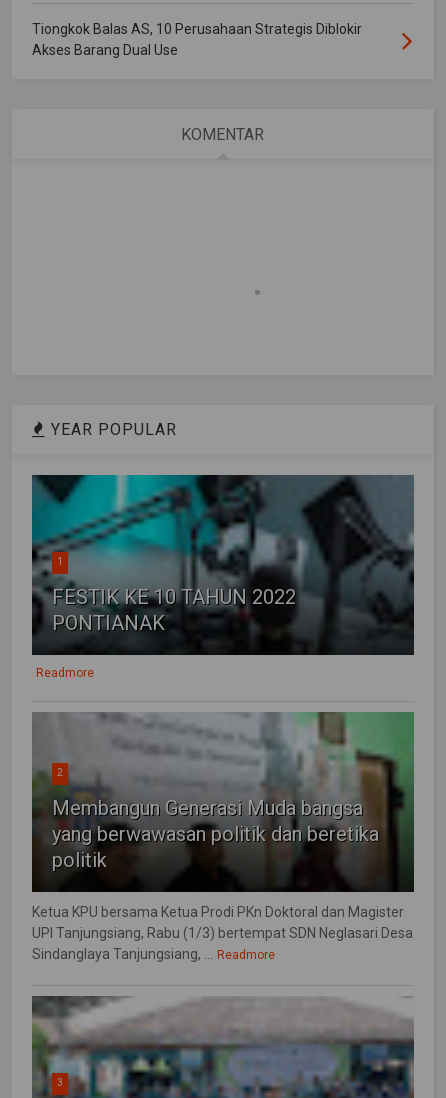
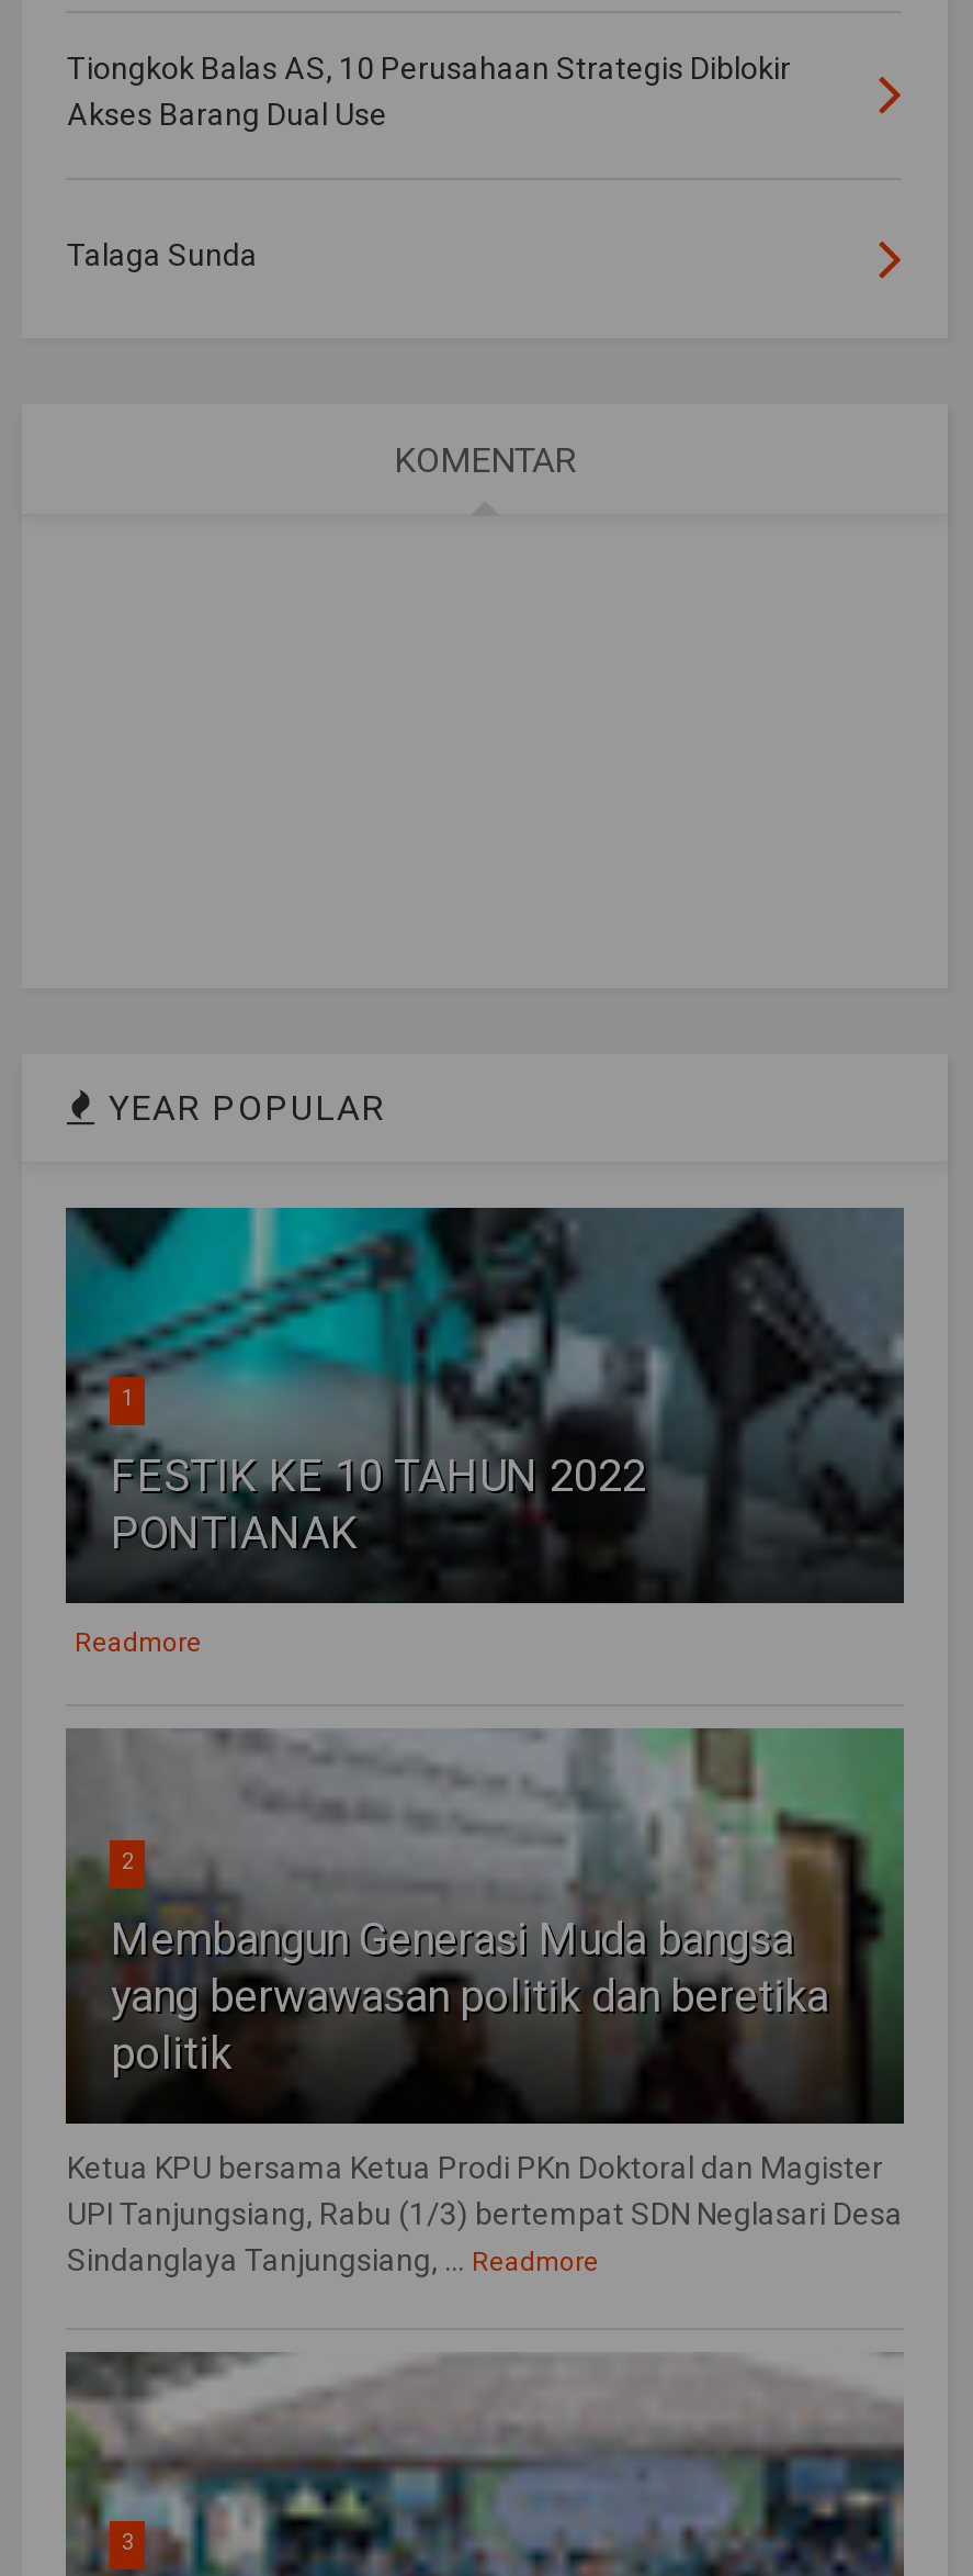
none -> [67,238,258,273] Talaga Sunda

